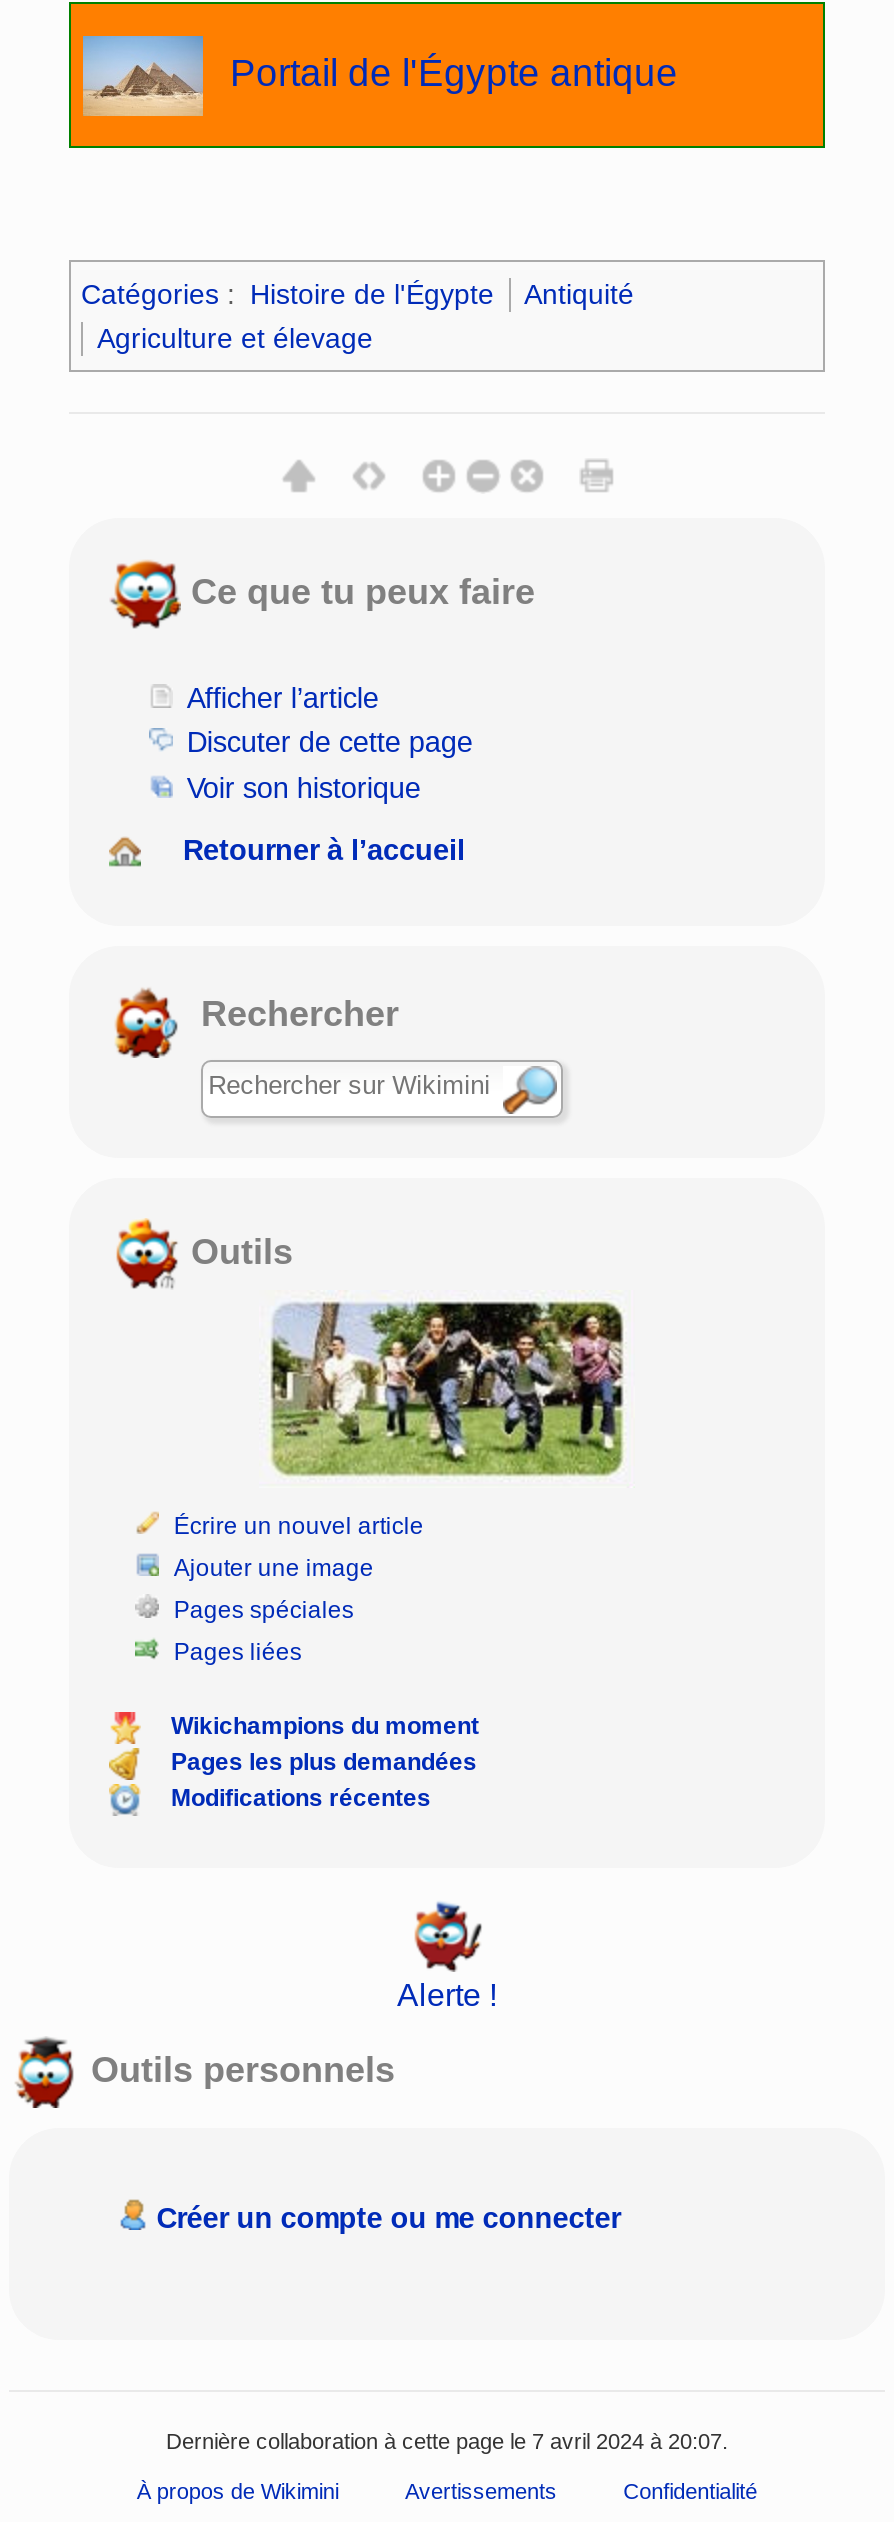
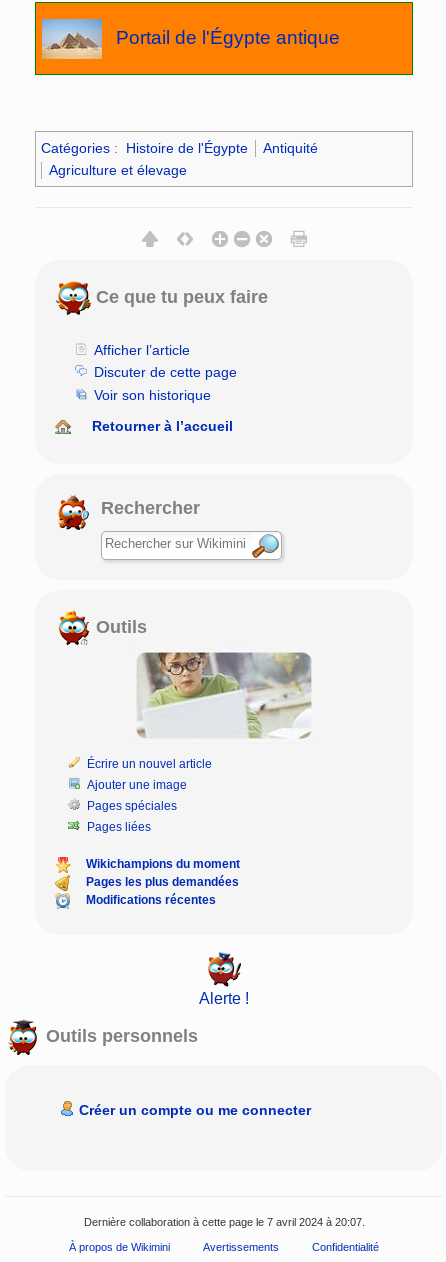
[269,1302,625,1478] [image] -> [136,652,312,739] [image]

